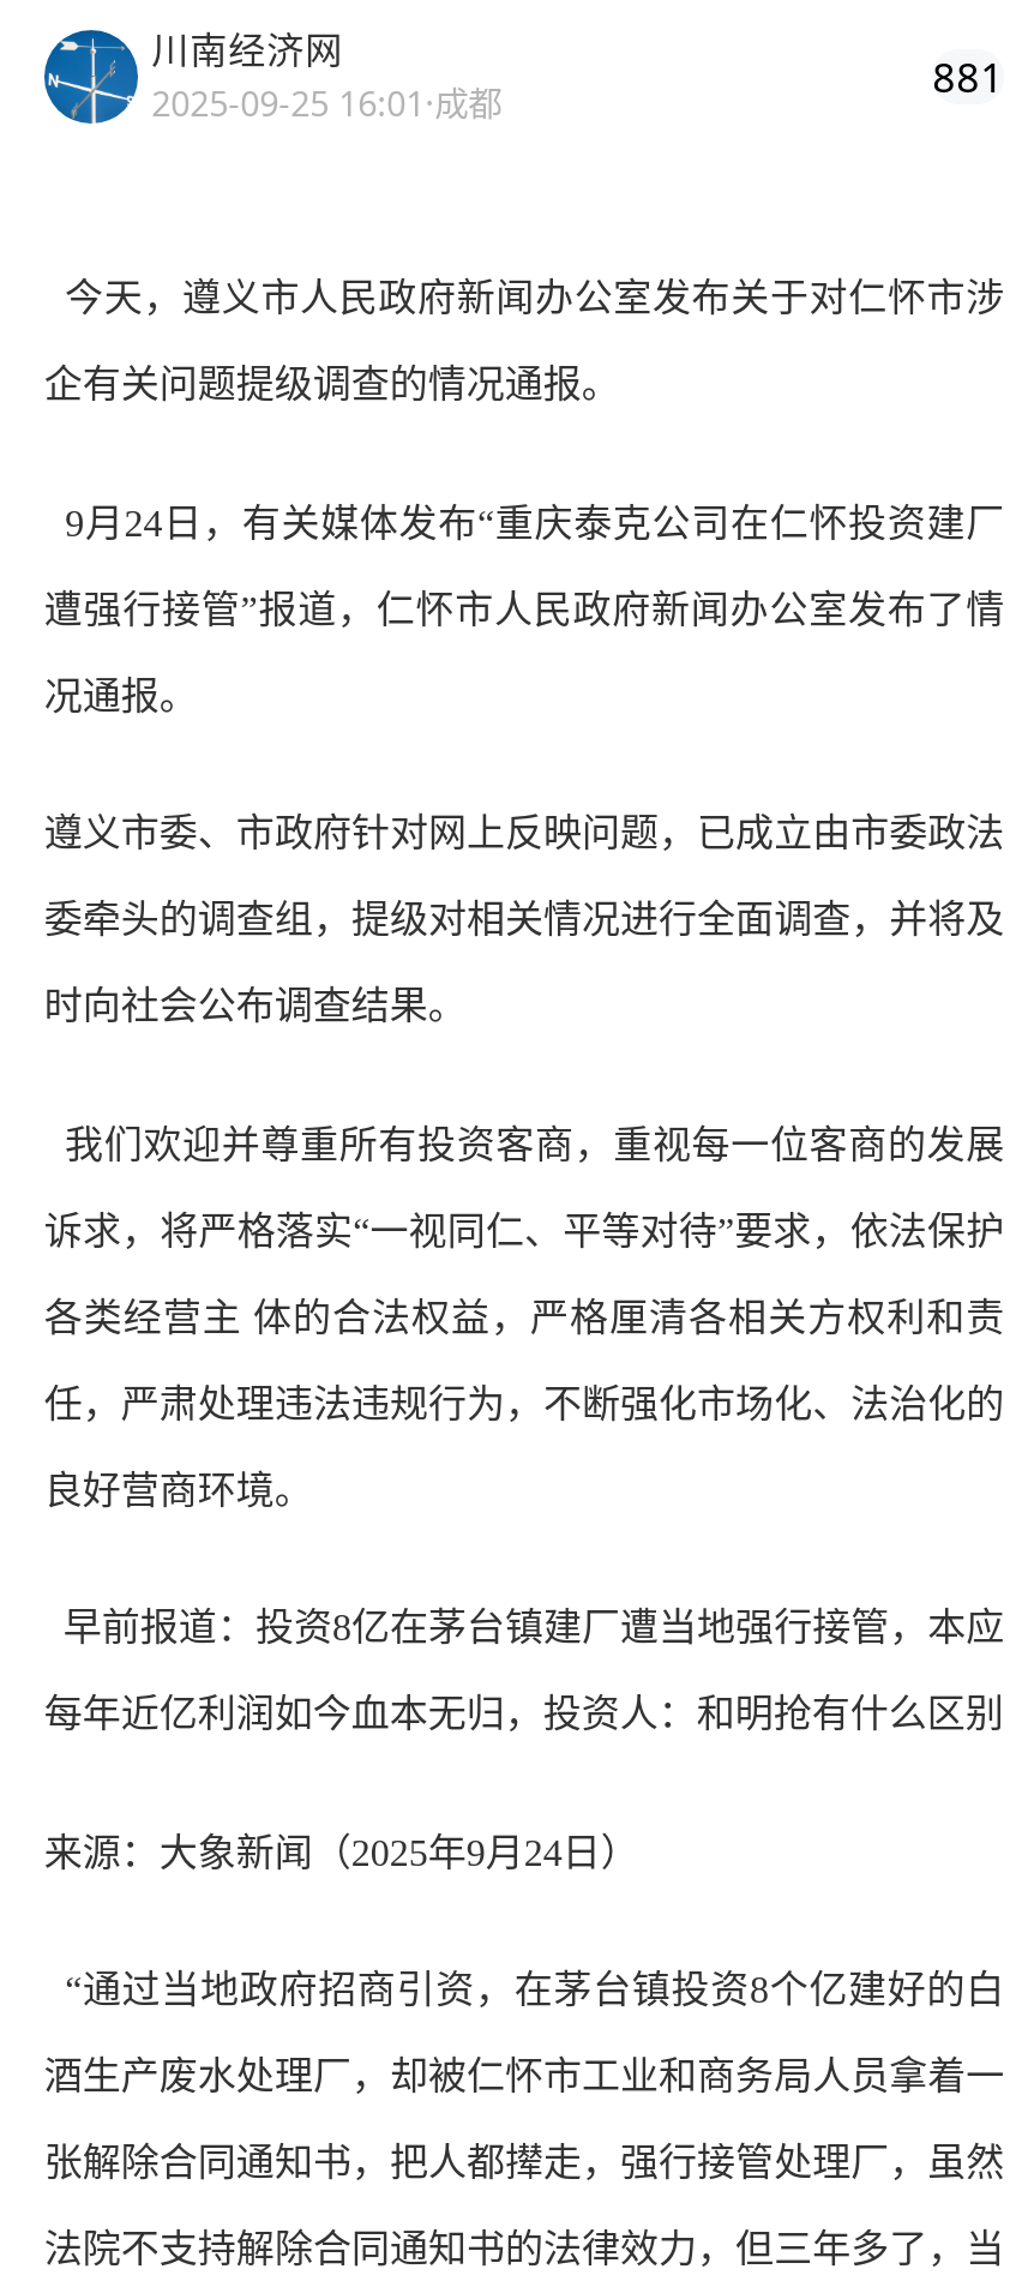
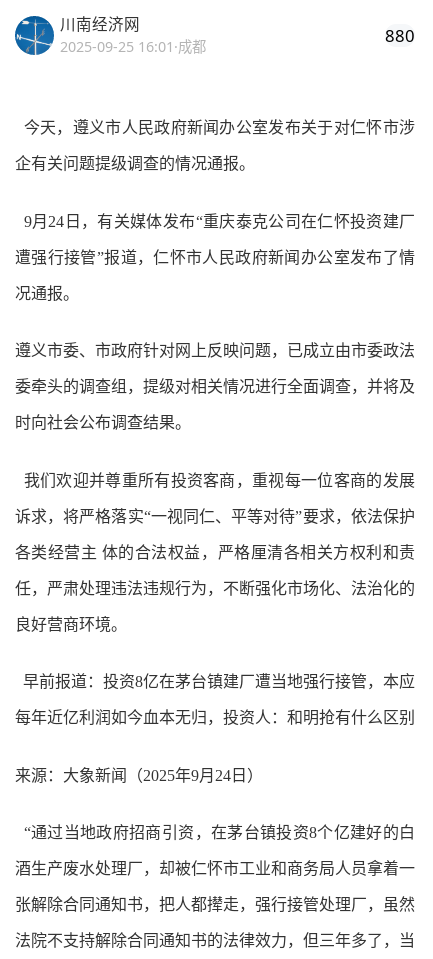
[932,48,1004,103] 881 -> [385,24,415,47] 880

